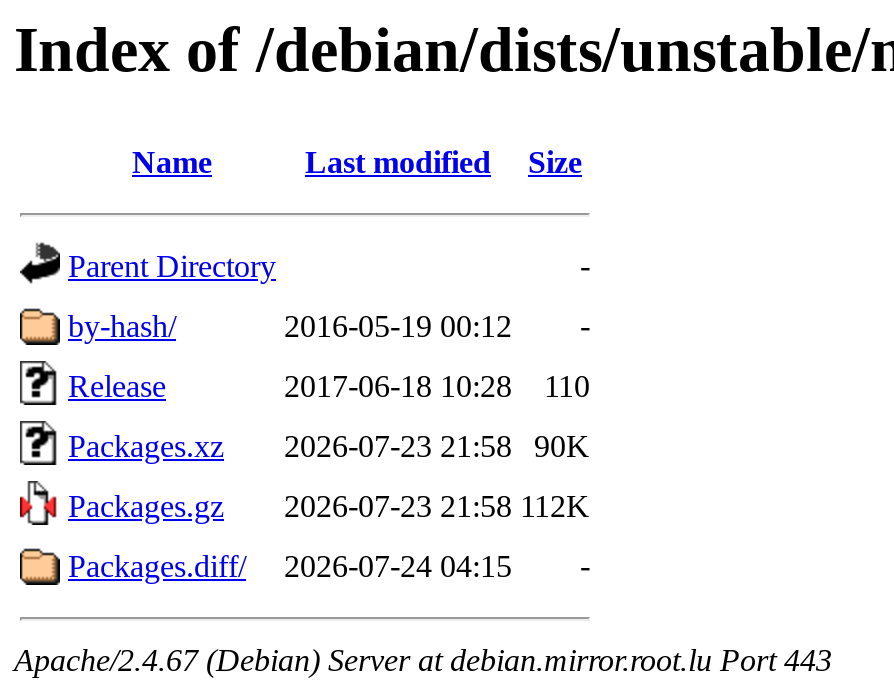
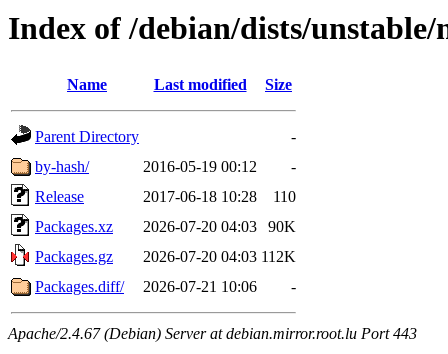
[68,429,590,463] Packages.xz 2026-07-23 21:58 90K -> [35,218,296,235] Packages.xz 2026-07-20 04:03 90K
[68,489,590,523] Packages.gz 2026-07-23 21:58 112K -> [35,248,296,265] Packages.gz 2026-07-20 04:03 112K
[284,549,512,583] 2026-07-24 04:15 -> [143,278,257,295] 2026-07-21 10:06

